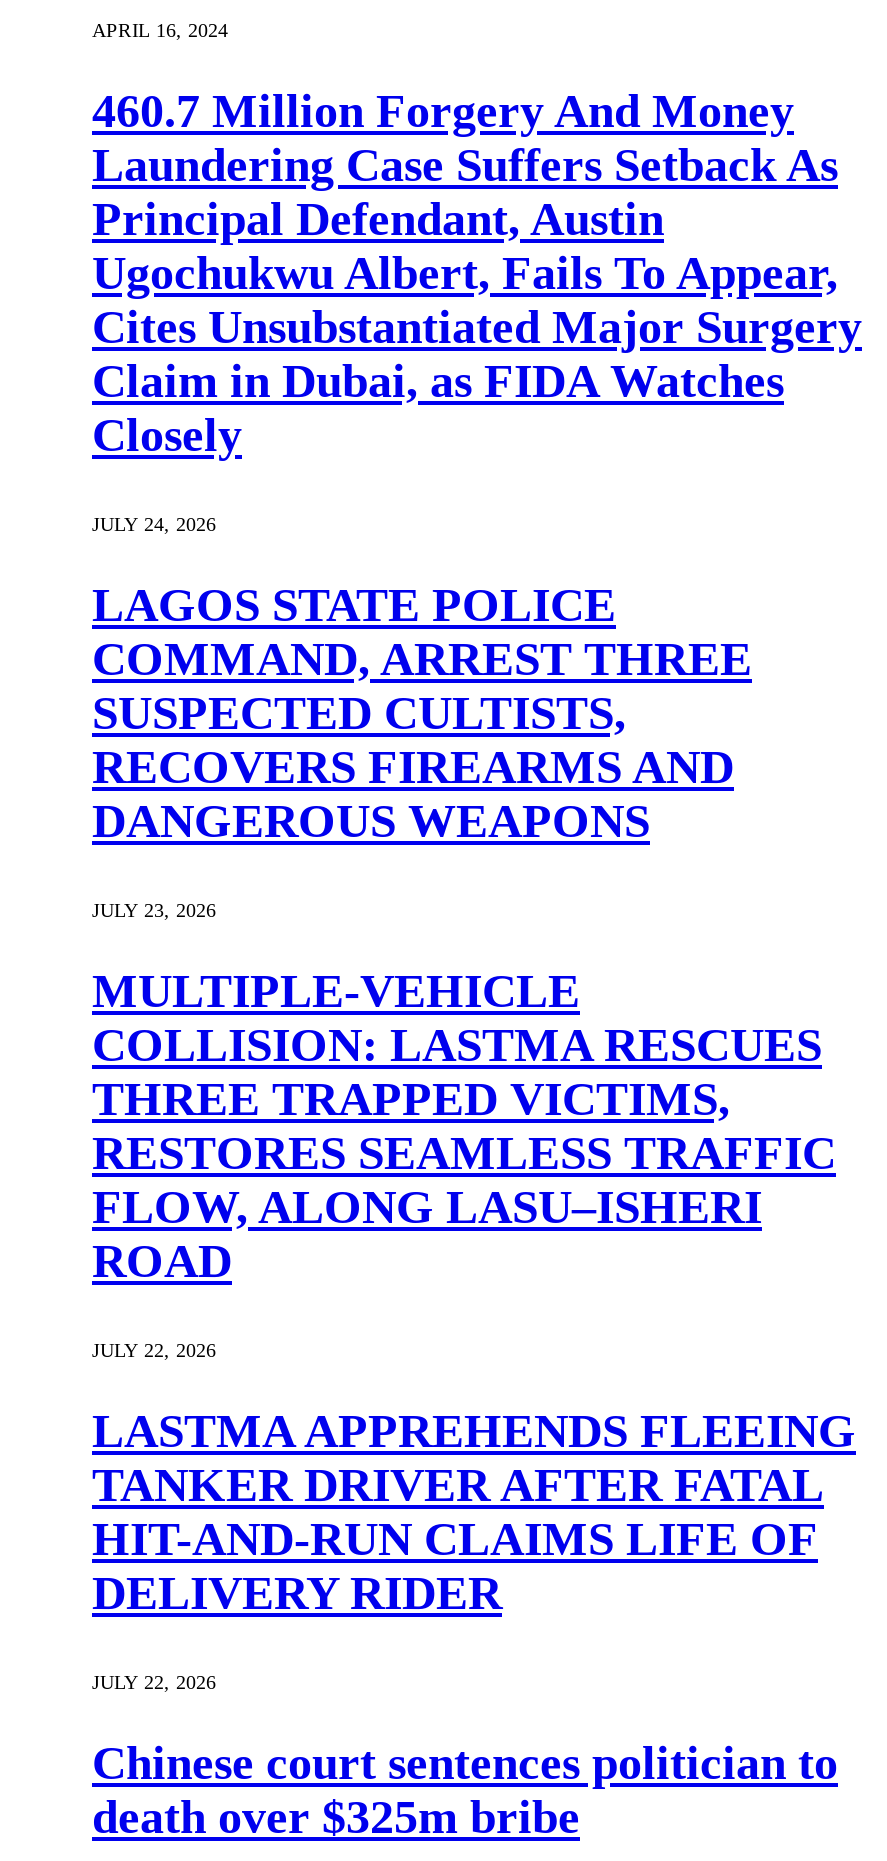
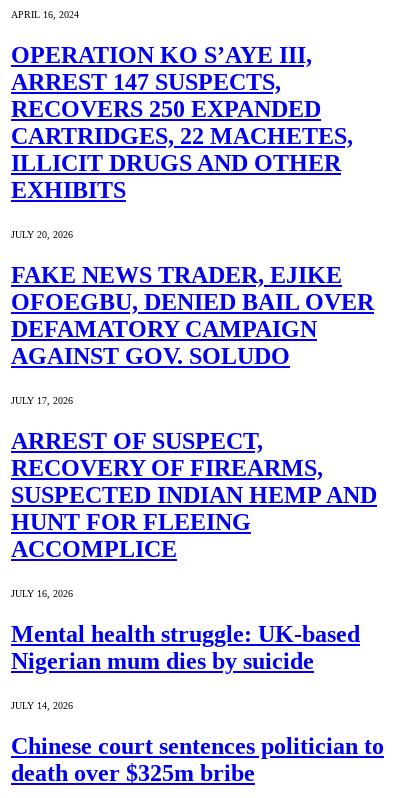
[92,86,862,462] 460.7 Million Forgery And Money | Laundering Case Suffers Setback As | Principal Defendant, Austin | Ugochukwu Albert, Fails To Appear, | Cites Unsubstantiated Major Surgery | Claim in Dubai, as FIDA Watches | Closely -> [11,42,353,203] OPERATION KO S’AYE III, | ARREST 147 SUSPECTS, | RECOVERS 250 EXPANDED | CARTRIDGES, 22 MACHETES, | ILLICIT DRUGS AND OTHER | EXHIBITS
[92,513,216,535] JULY 24, 2026 -> [11,229,73,240] JULY 20, 2026
[92,579,752,847] LAGOS STATE POLICE | COMMAND, ARREST THREE | SUSPECTED CULTISTS, | RECOVERS FIREARMS AND | DANGEROUS WEAPONS -> [11,262,374,369] FAKE NEWS TRADER, EJIKE | OFOEGBU, DENIED BAIL OVER | DEFAMATORY CAMPAIGN | AGAINST GOV. SOLUDO
[92,899,216,921] JULY 23, 2026 -> [11,395,73,406] JULY 17, 2026
[92,965,836,1287] MULTIPLE-VEHICLE | COLLISION: LASTMA RESCUES | THREE TRAPPED VICTIMS, | RESTORES SEAMLESS TRAFFIC | FLOW, ALONG LASU–ISHERI | ROAD -> [11,428,377,562] ARREST OF SUSPECT, | RECOVERY OF FIREARMS, | SUSPECTED INDIAN HEMP AND | HUNT FOR FLEEING | ACCOMPLICE
[92,1339,216,1361] JULY 22, 2026 -> [11,588,73,599] JULY 16, 2026
[92,1404,856,1618] LASTMA APPREHENDS FLEEING | TANKER DRIVER AFTER FATAL | HIT-AND-RUN CLAIMS LIFE OF | DELIVERY RIDER -> [11,621,360,674] Mental health struggle: UK-based | Nigerian mum dies by suicide
[92,1670,216,1692] JULY 22, 2026 -> [11,700,73,711] JULY 14, 2026

